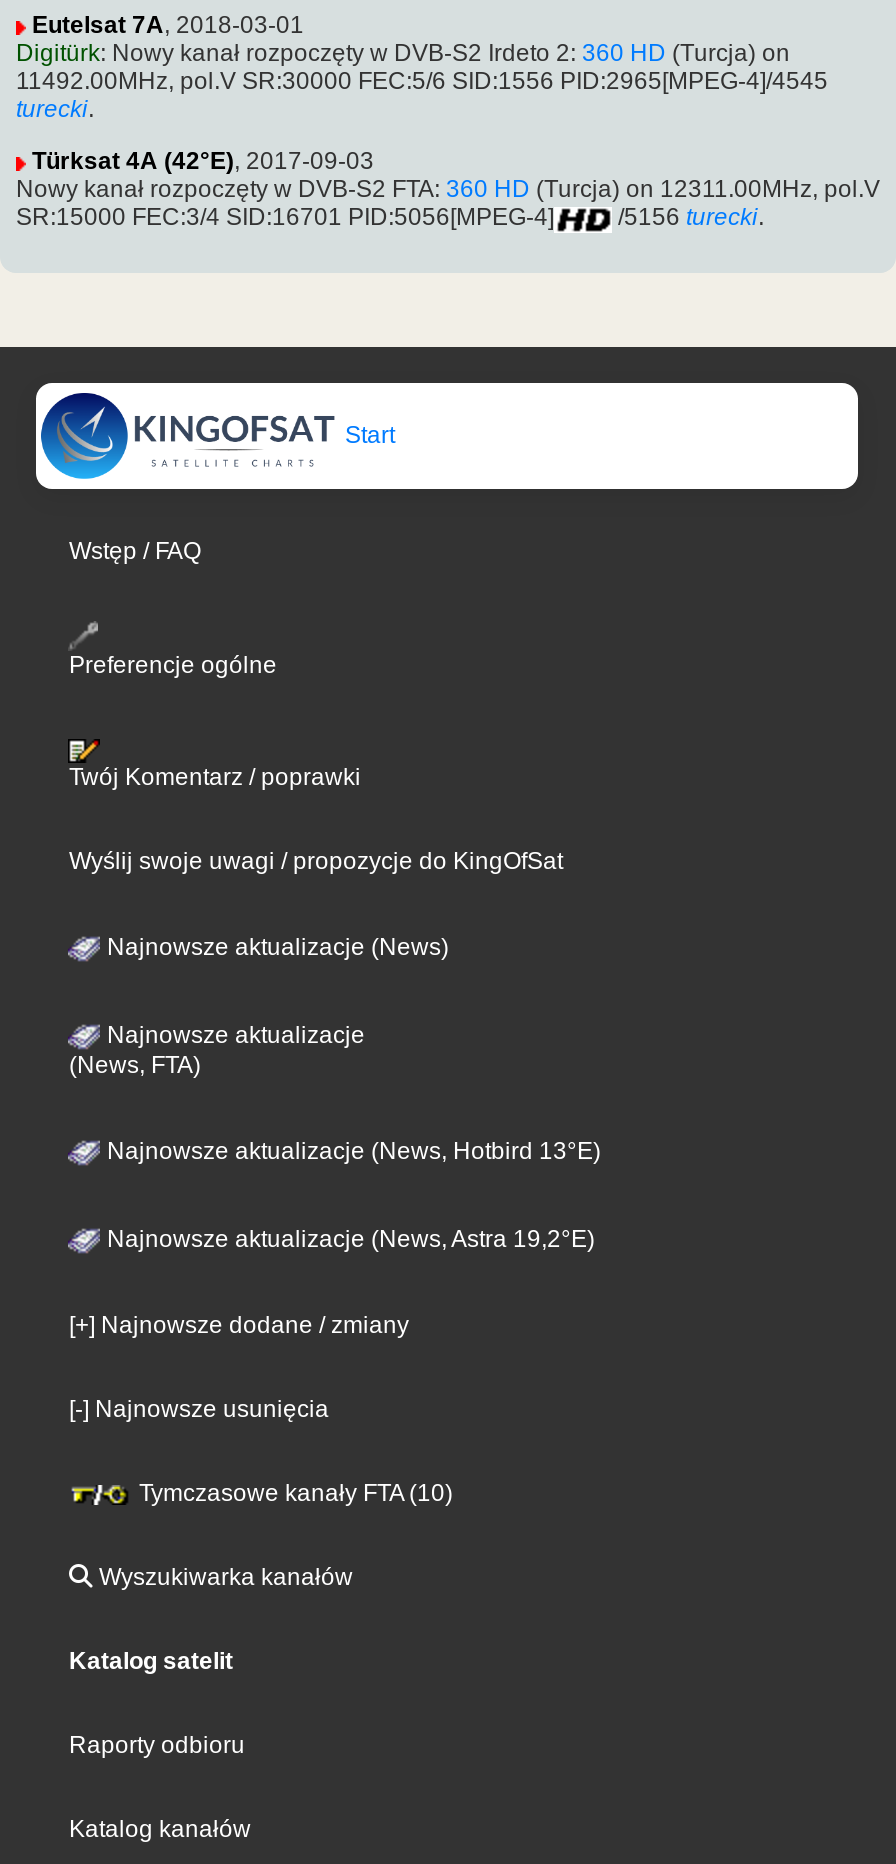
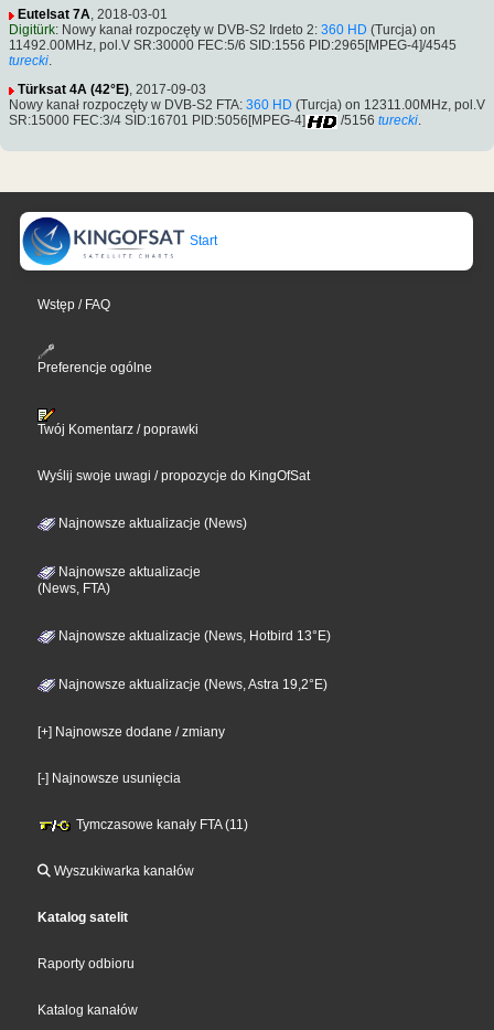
[133,1480,453,1508] Tymczasowe kanały FTA (10) -> [73,817,249,833] Tymczasowe kanały FTA (11)

